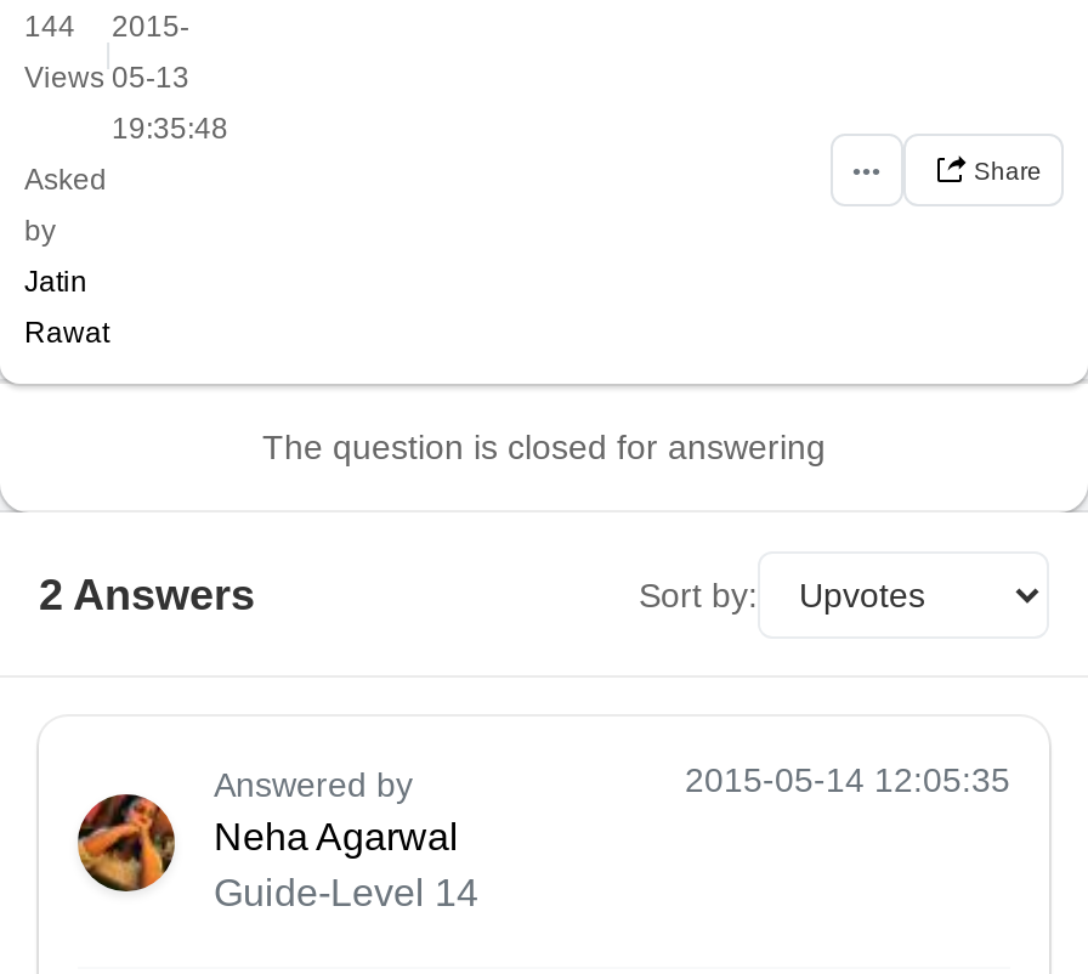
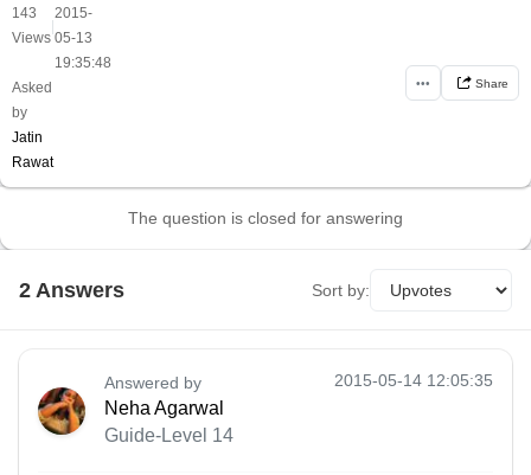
[24,10,189,44] 144 2015- -> [12,5,92,21] 143 2015-

